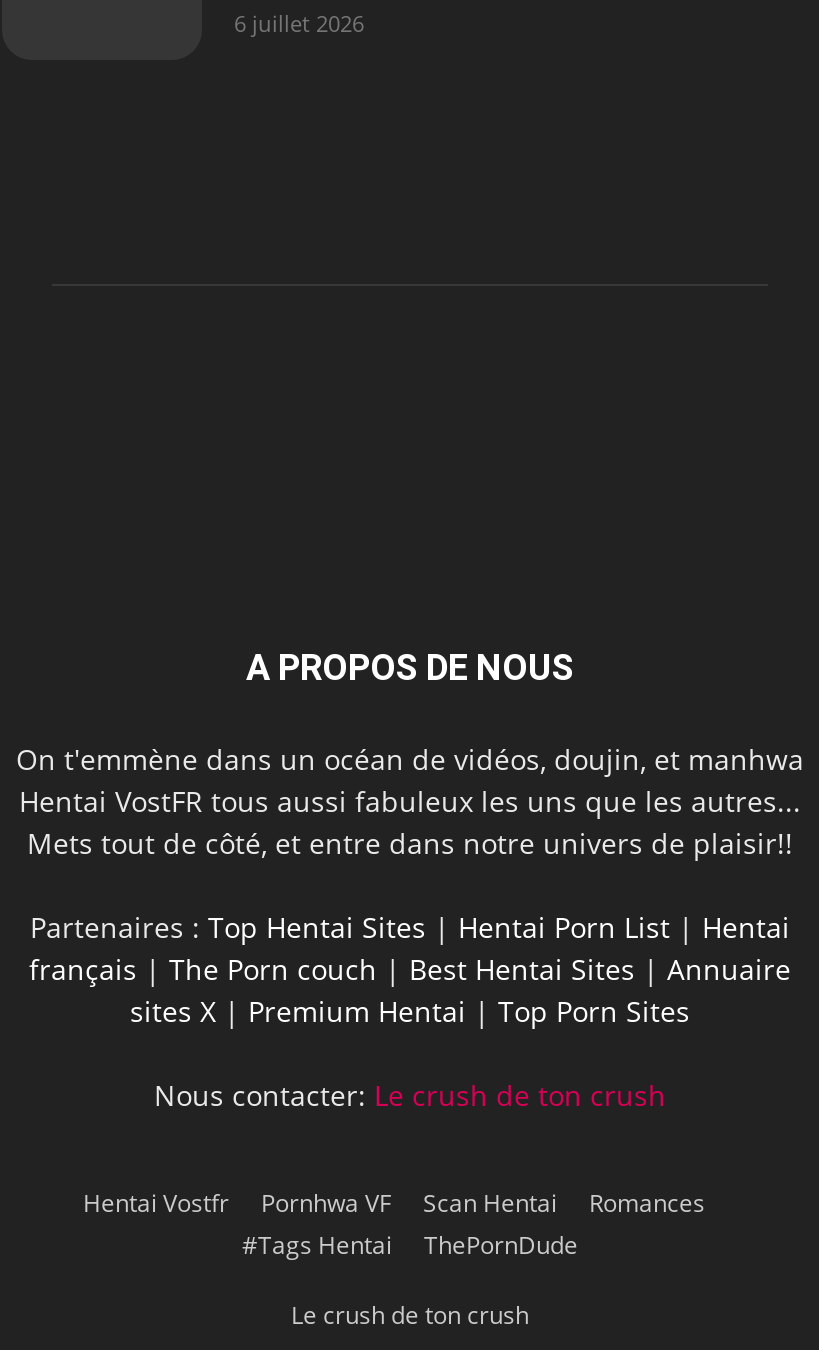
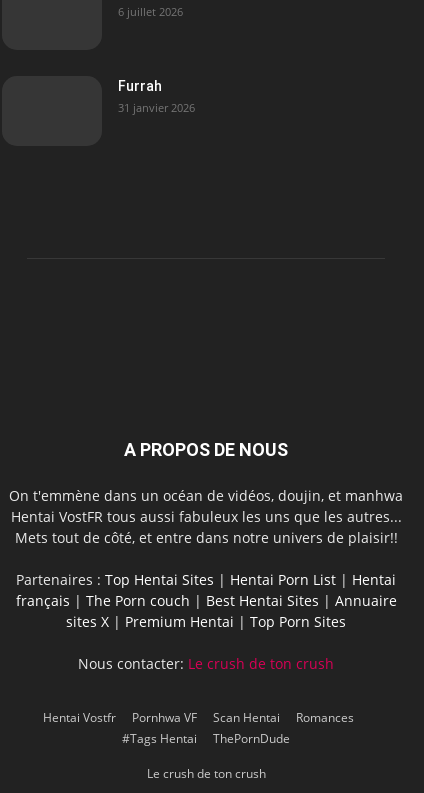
none -> [118,78,195,115] Furrah | 31 janvier 2026

